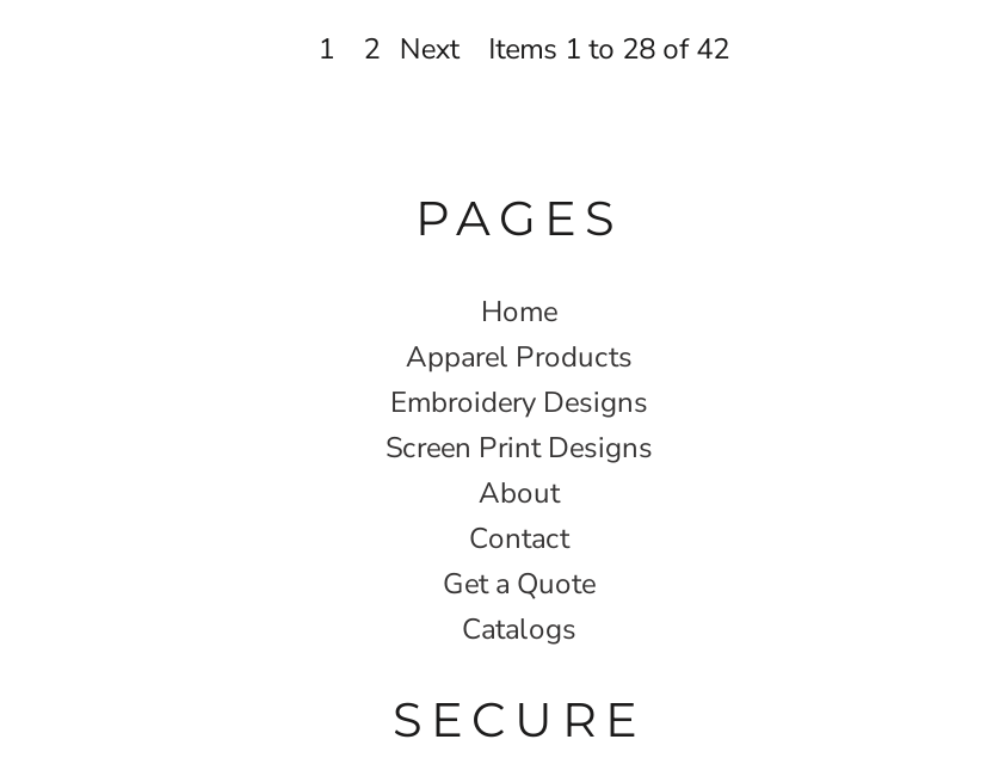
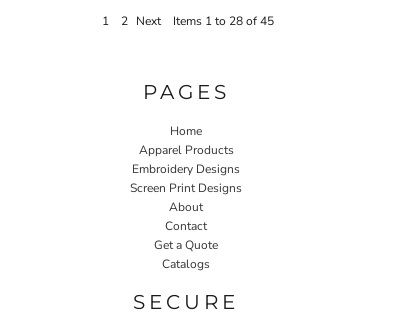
[318,29,729,67] 1 2 Next Items 1 to 28 of 42 -> [102,13,274,29] 1 2 Next Items 1 to 28 of 45

